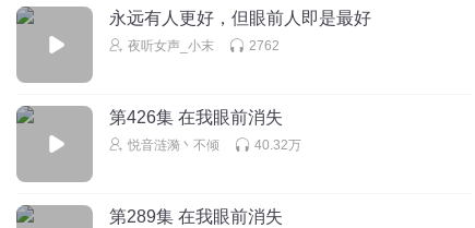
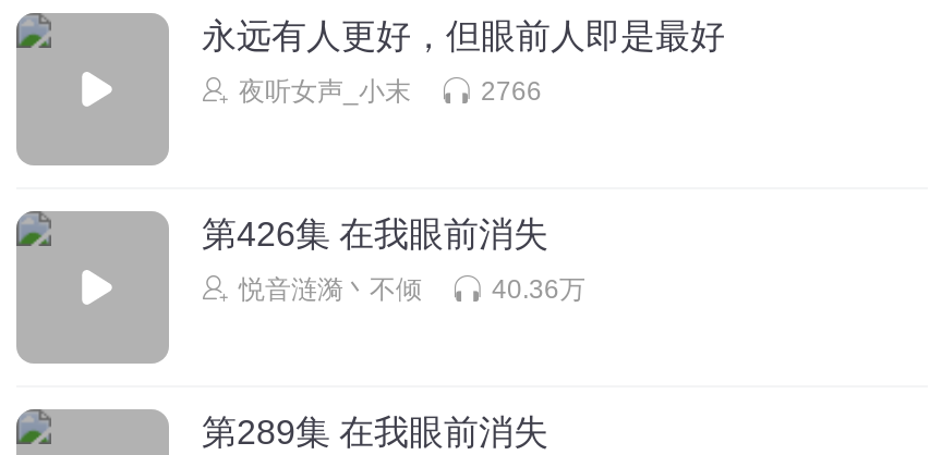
[249,38,280,53] 2762 -> [481,75,542,106] 2766
[254,137,301,152] 40.32万 -> [492,273,585,304] 40.36万

